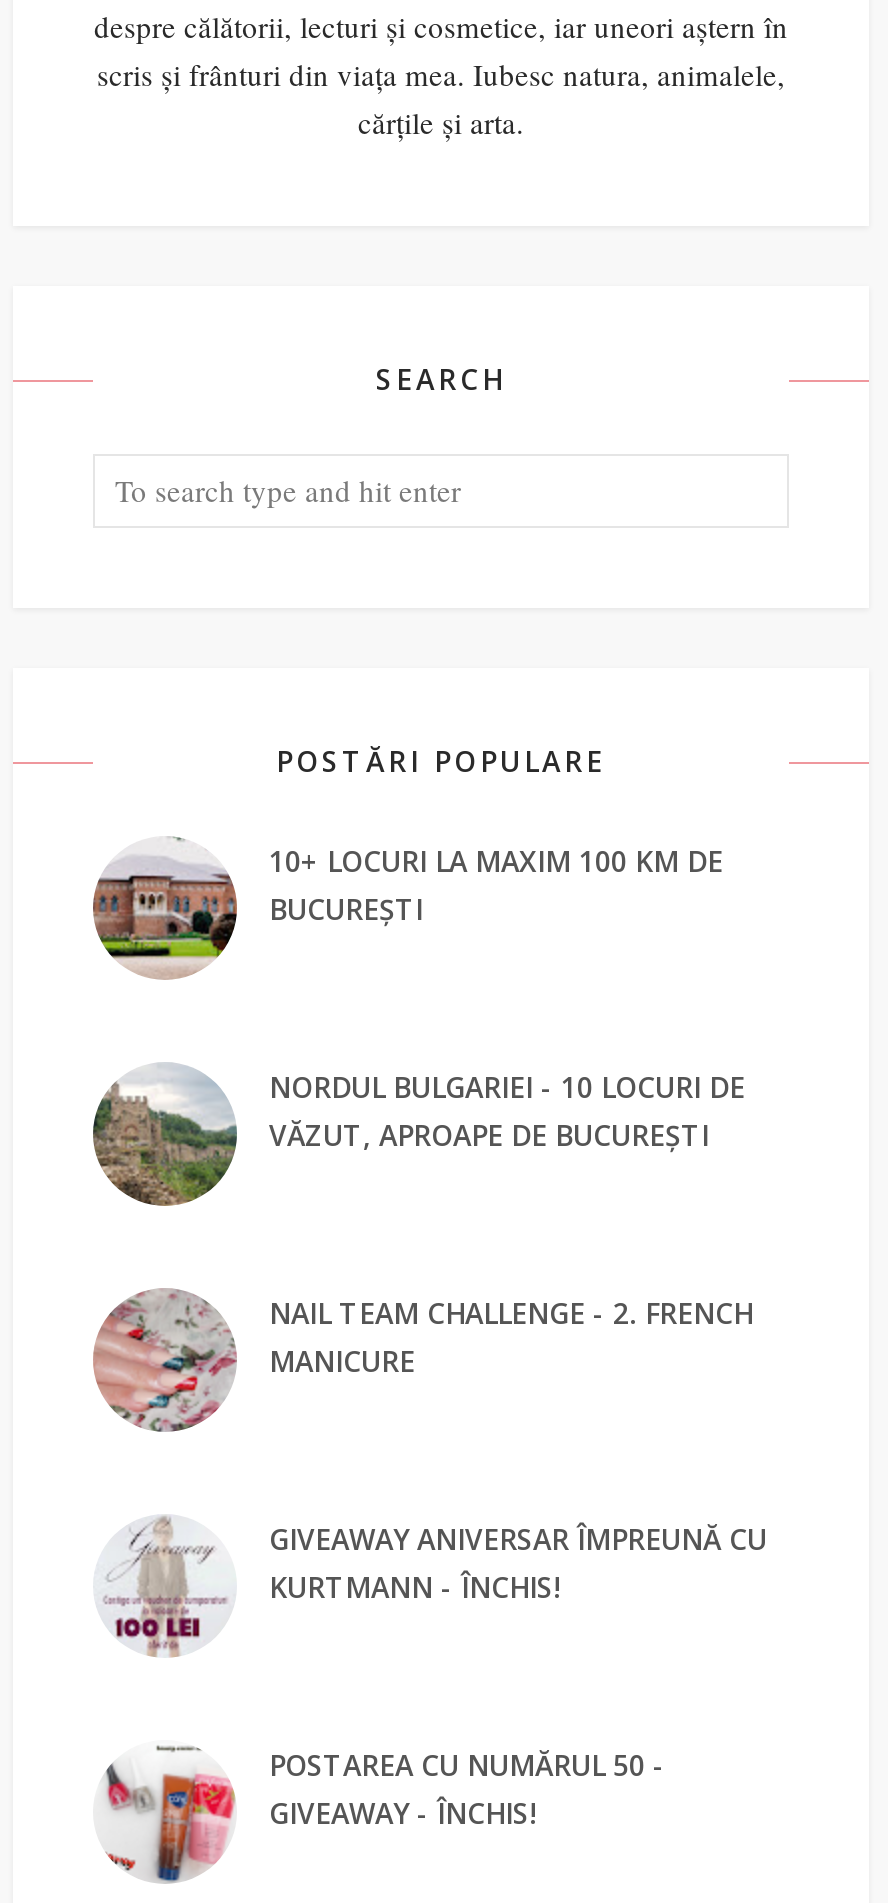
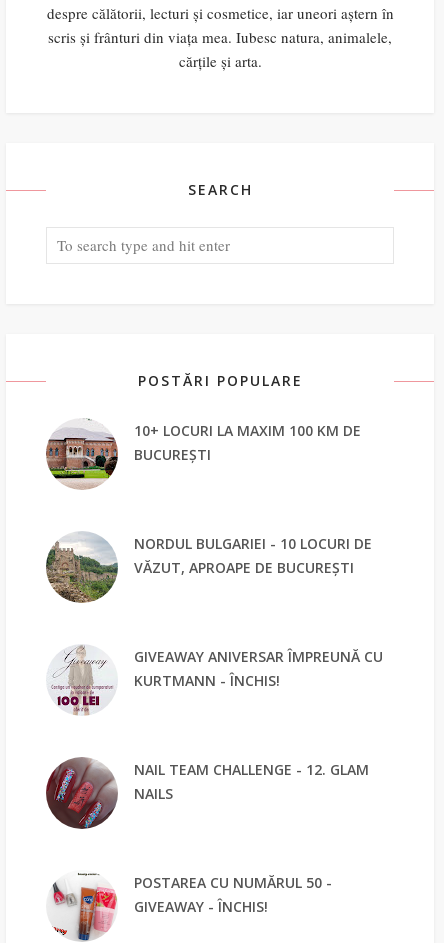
[91,1290,753,1432] [image] | NAIL TEAM CHALLENGE - 2. FRENCH | MANICURE -> none
moved [95,1512,767,1660] -> [47,643,383,717]: [image] | GIVEAWAY ANIVERSAR ÎMPREUNĂ CU | KURTMANN - ÎNCHIS!
none -> [45,757,369,829] [image] | NAIL TEAM CHALLENGE - 12. GLAM | NAILS

